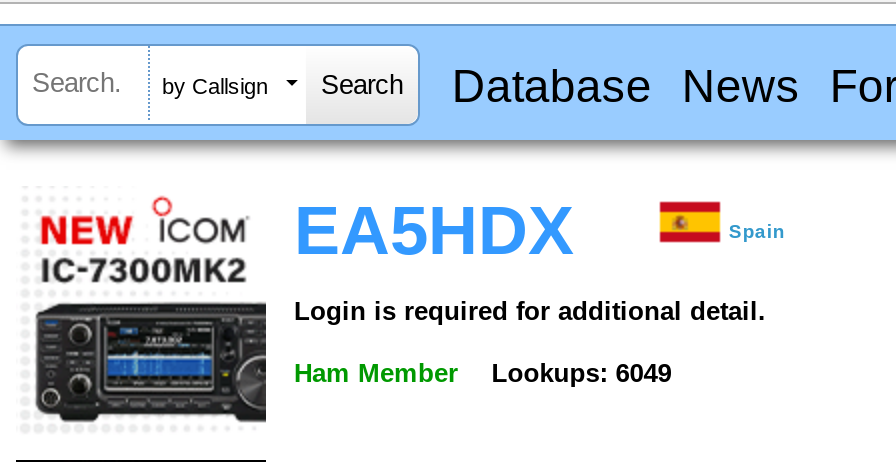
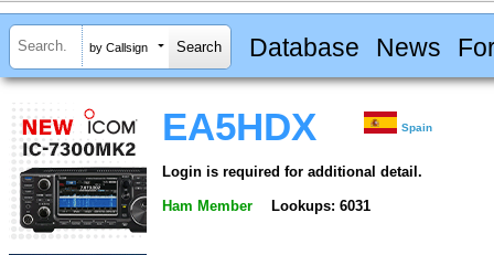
[294,358,672,388] Ham Member Lookups: 6049 -> [162,198,370,214] Ham Member Lookups: 6031

